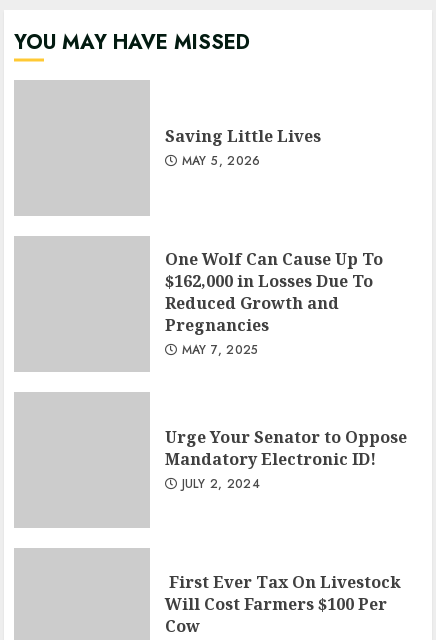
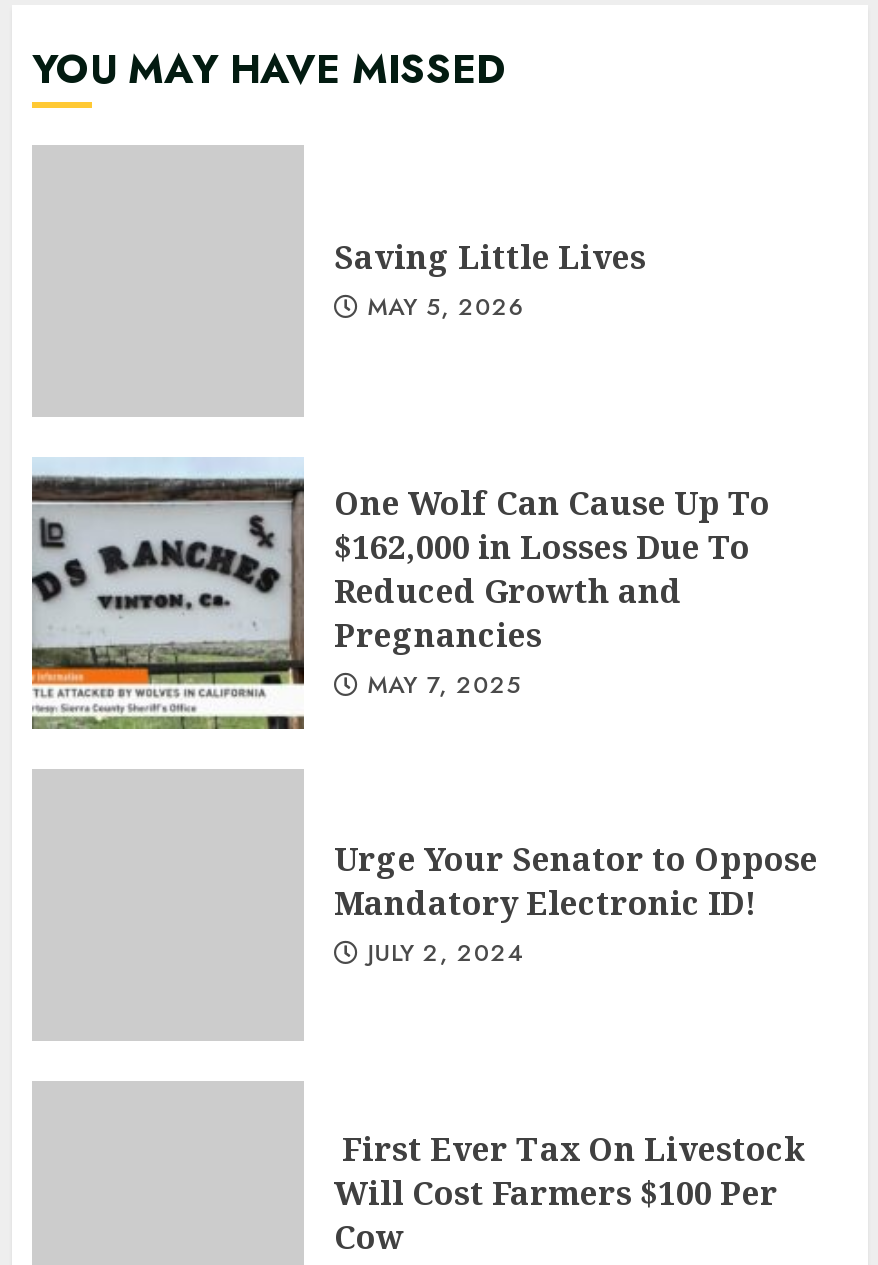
none -> [30,459,306,731] [image]

